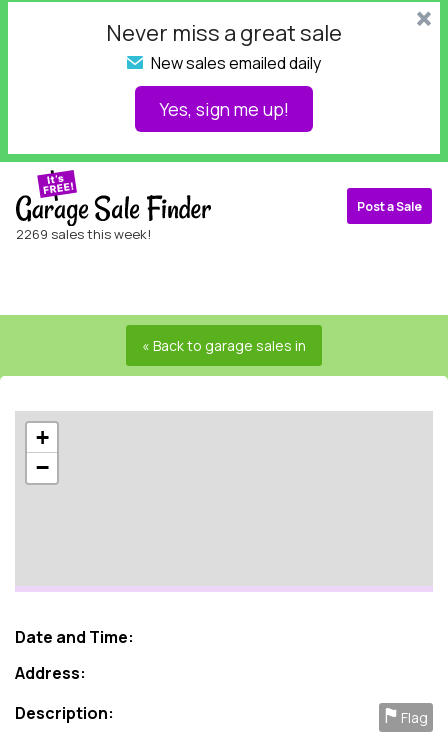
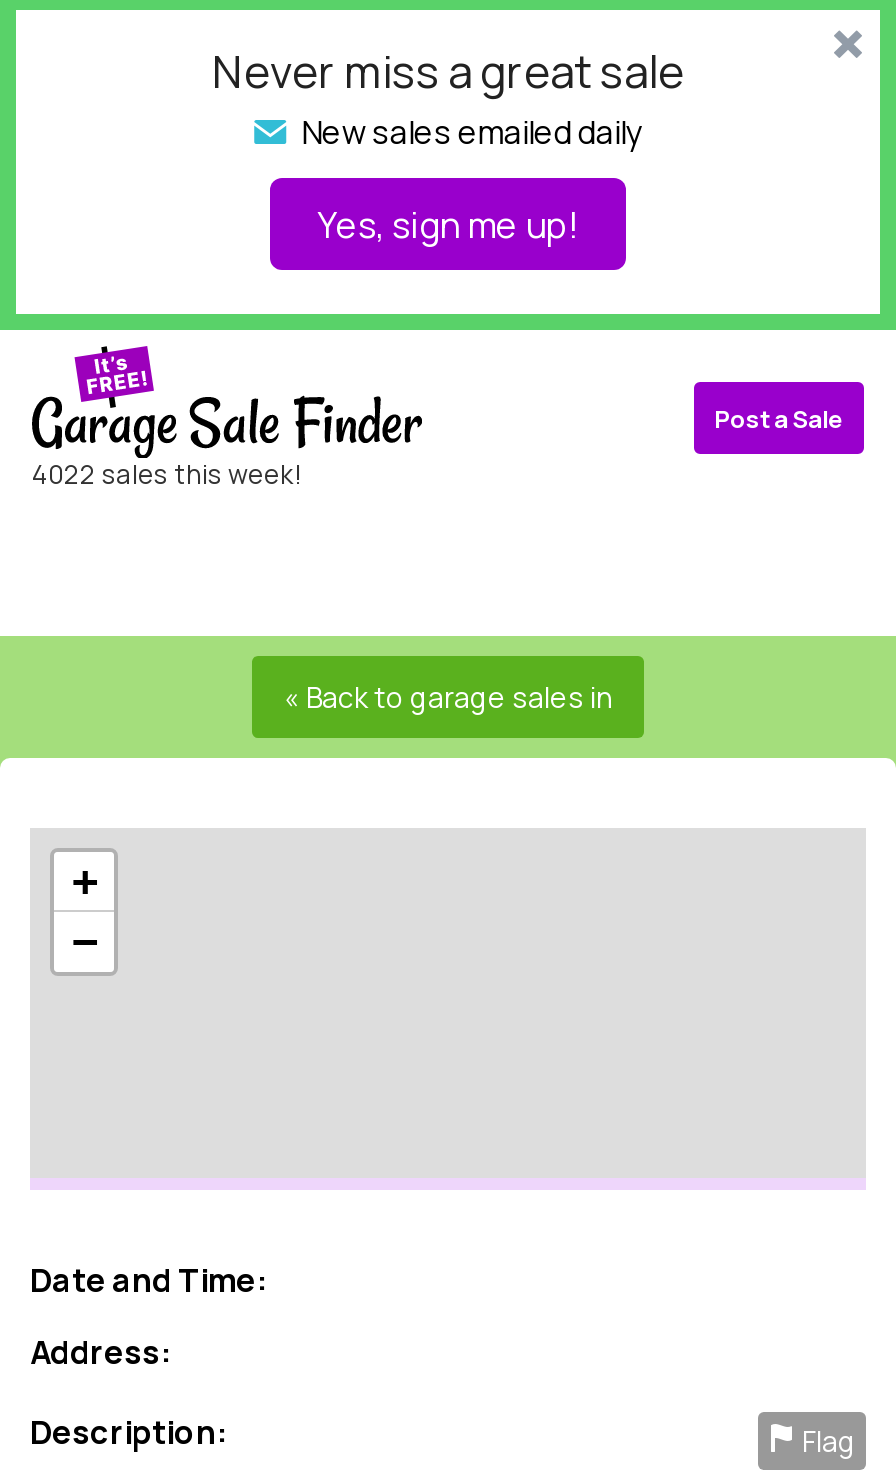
[16,225,157,243] 2269 sales this week! -> [32,456,314,492] 4022 sales this week!

